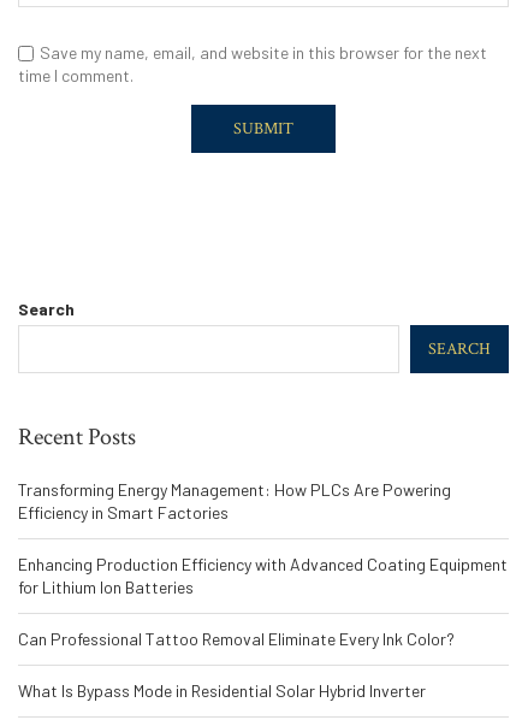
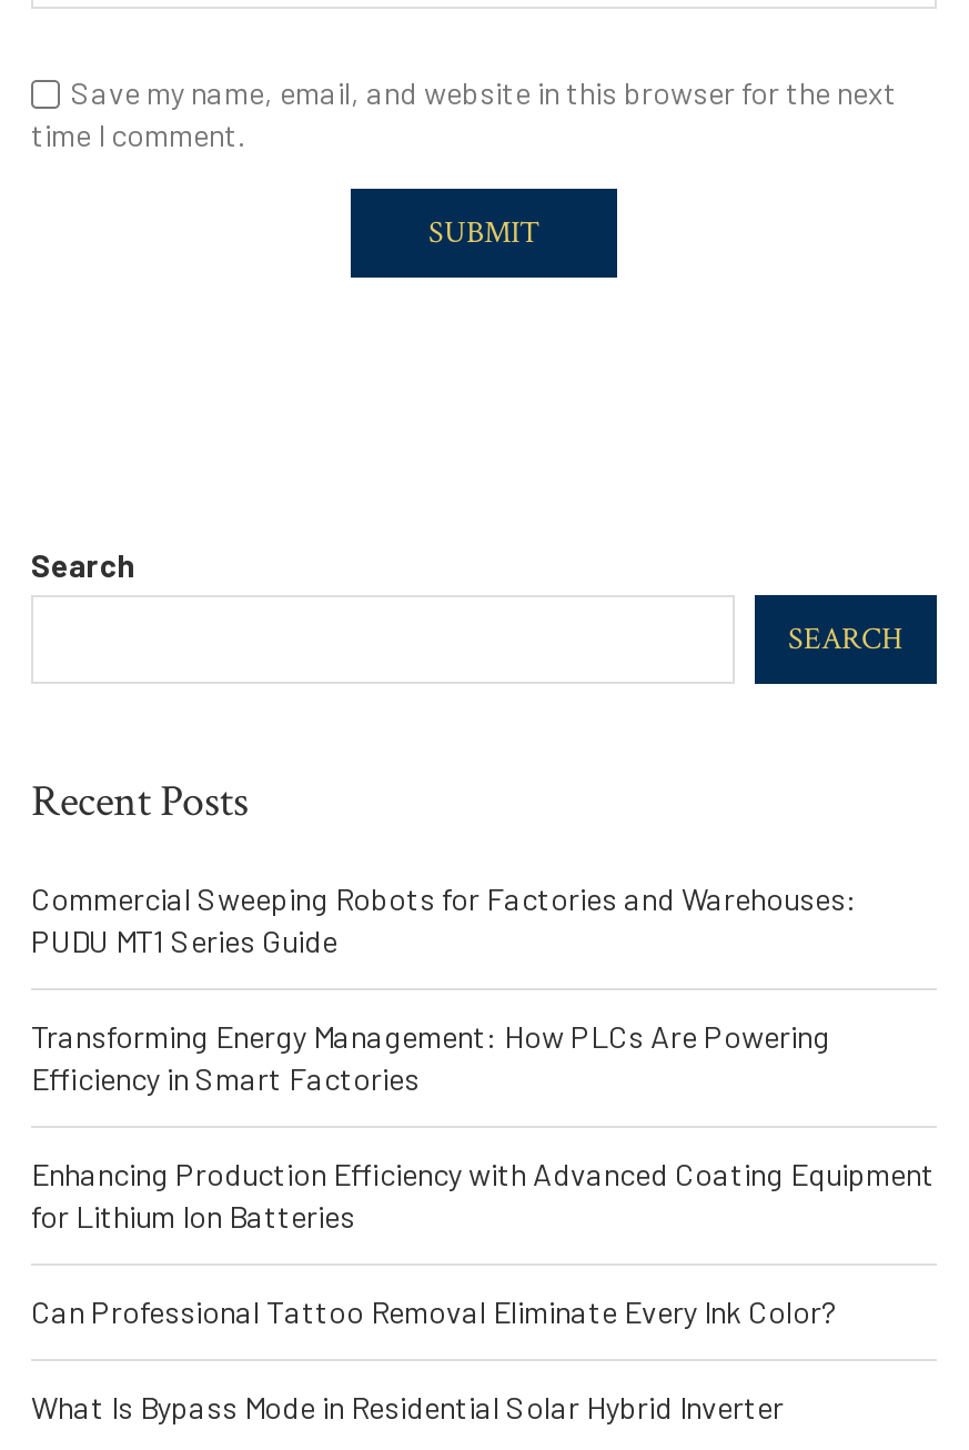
none -> [31,879,857,959] Commercial Sweeping Robots for Factories and Warehouses: | PUDU MT1 Series Guide

